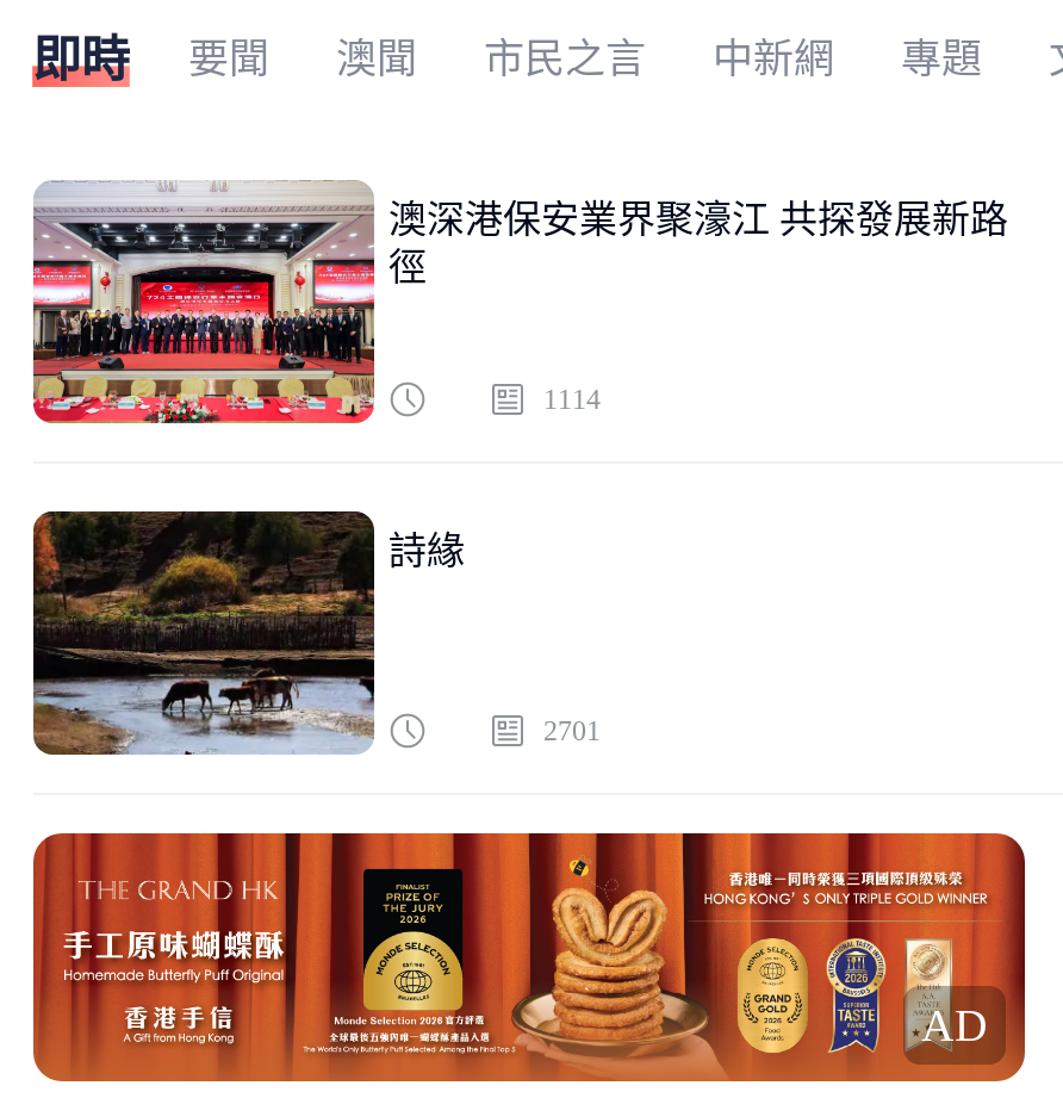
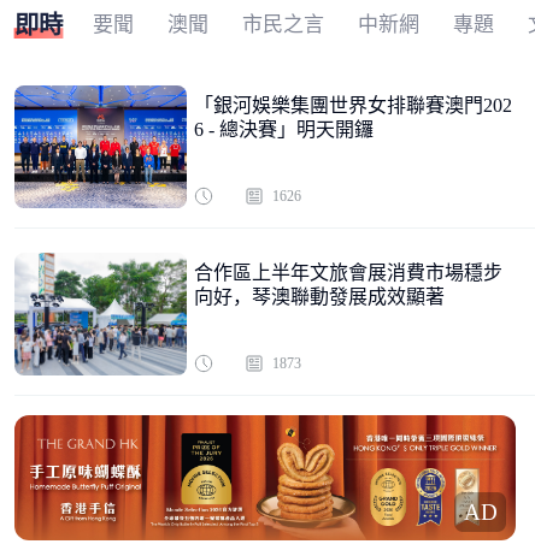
[31,180,1008,426] [image] | 澳深港保安業界聚濠江 共探發展新路 | 徑 -> [13,84,512,208] [image] | 「銀河娛樂集團世界女排聯賽澳門202 | 6 - 總決賽」明天開鑼
[543,382,601,415] 1114 -> [272,187,301,204] 1626
[31,509,465,755] [image] | 詩緣 -> [13,253,502,375] [image] | 合作區上半年文旅會展消費市場穩步 | 向好，琴澳聯動發展成效顯著
[543,713,601,747] 2701 -> [272,355,301,371] 1873

